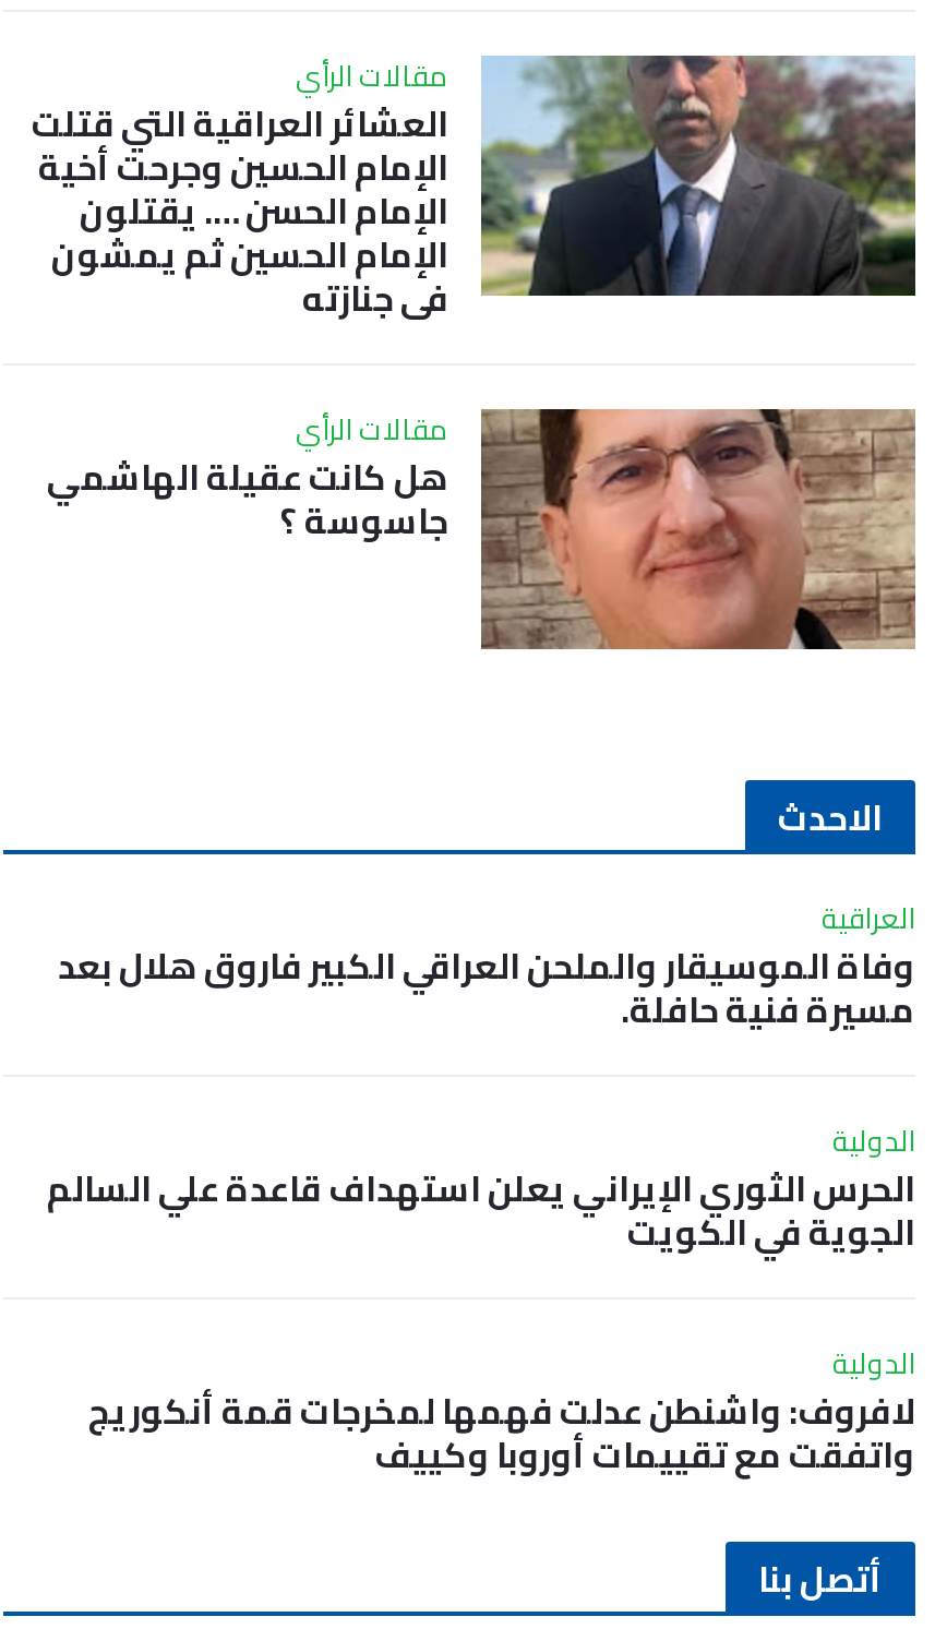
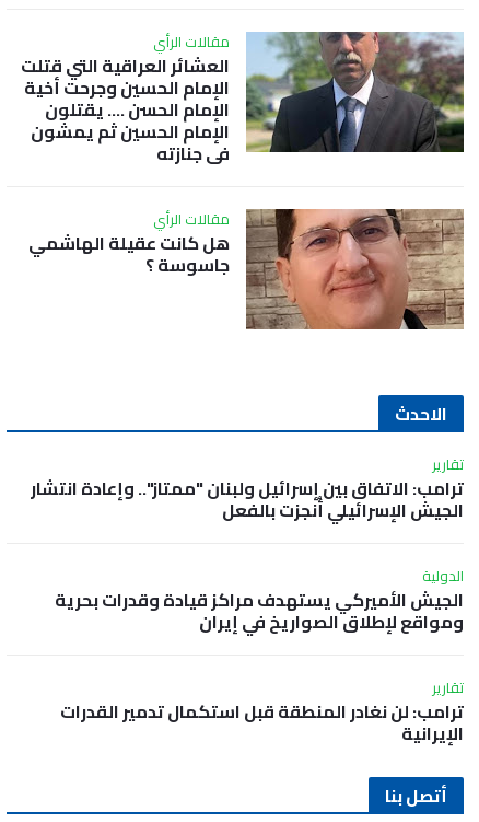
[58,891,915,1042] العراقية | وفاة الموسيقار والملحن العراقي الكبير فاروق هلال بعد | مسيرة فنية حافلة. -> [31,451,464,526] تقارير | ترامب: الاتفاق بين إسرائيل ولبنان "ممتاز".. وإعادة انتشار | الجيش الإسرائيلي أُنجزت بالفعل
[47,1155,915,1265] الحرس الثوري الإيراني يعلن استهداف قاعدة علي السالم | الجوية في الكويت -> [55,583,464,638] الجيش الأميركي يستهدف مراكز قيادة وقدرات بحرية | ومواقع لإطلاق الصواريخ في إيران
[88,1337,915,1487] الدولية | لافروف: واشنطن عدلت فهمها لمخرجات قمة أنكوريج | واتفقت مع تقييمات أوروبا وكييف -> [60,674,464,750] تقارير | ترامب: لن نغادر المنطقة قبل استكمال تدمير القدرات | الإيرانية

